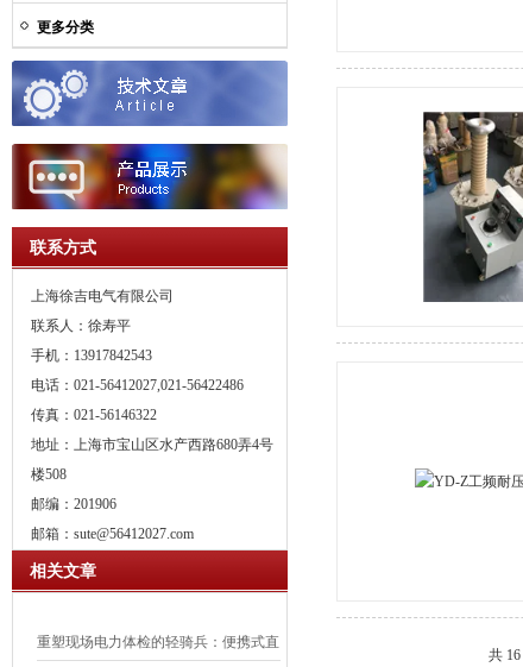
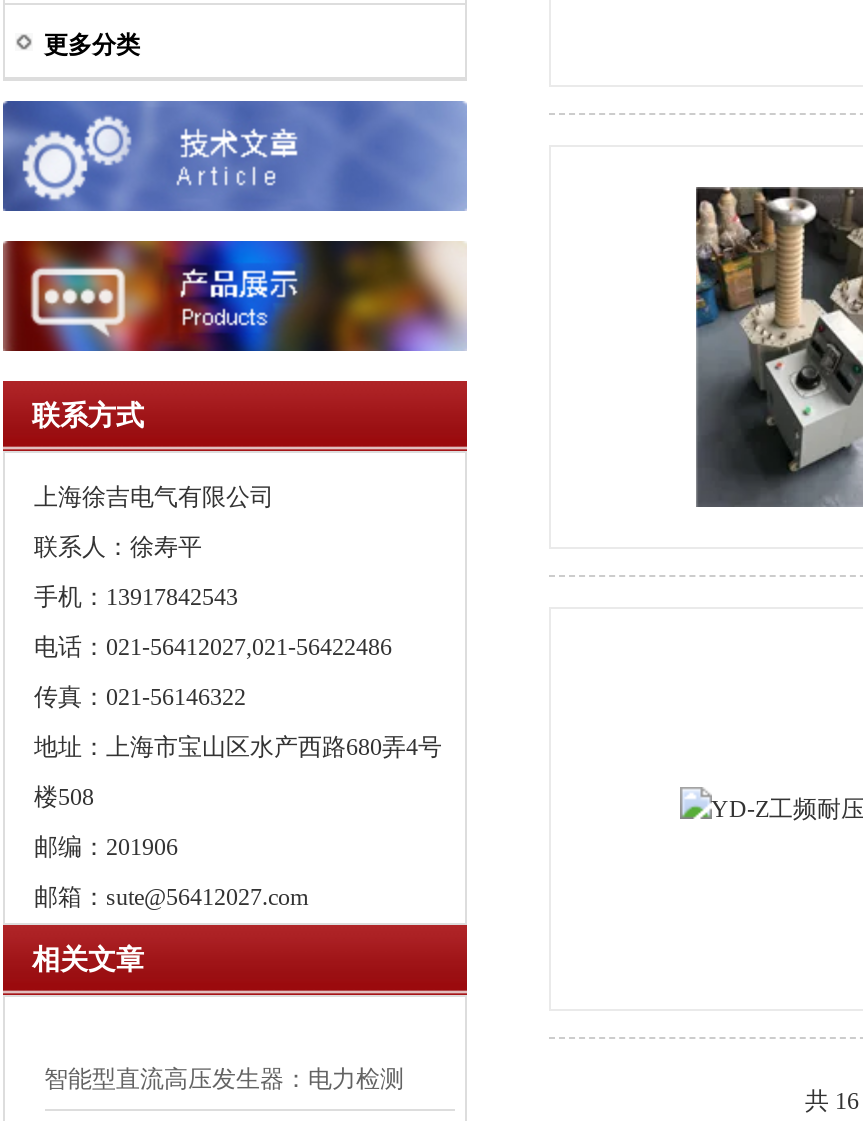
[36,634,279,650] 重塑现场电力体检的轻骑兵：便携式直 -> [44,1065,404,1093] 智能型直流高压发生器：电力检测

